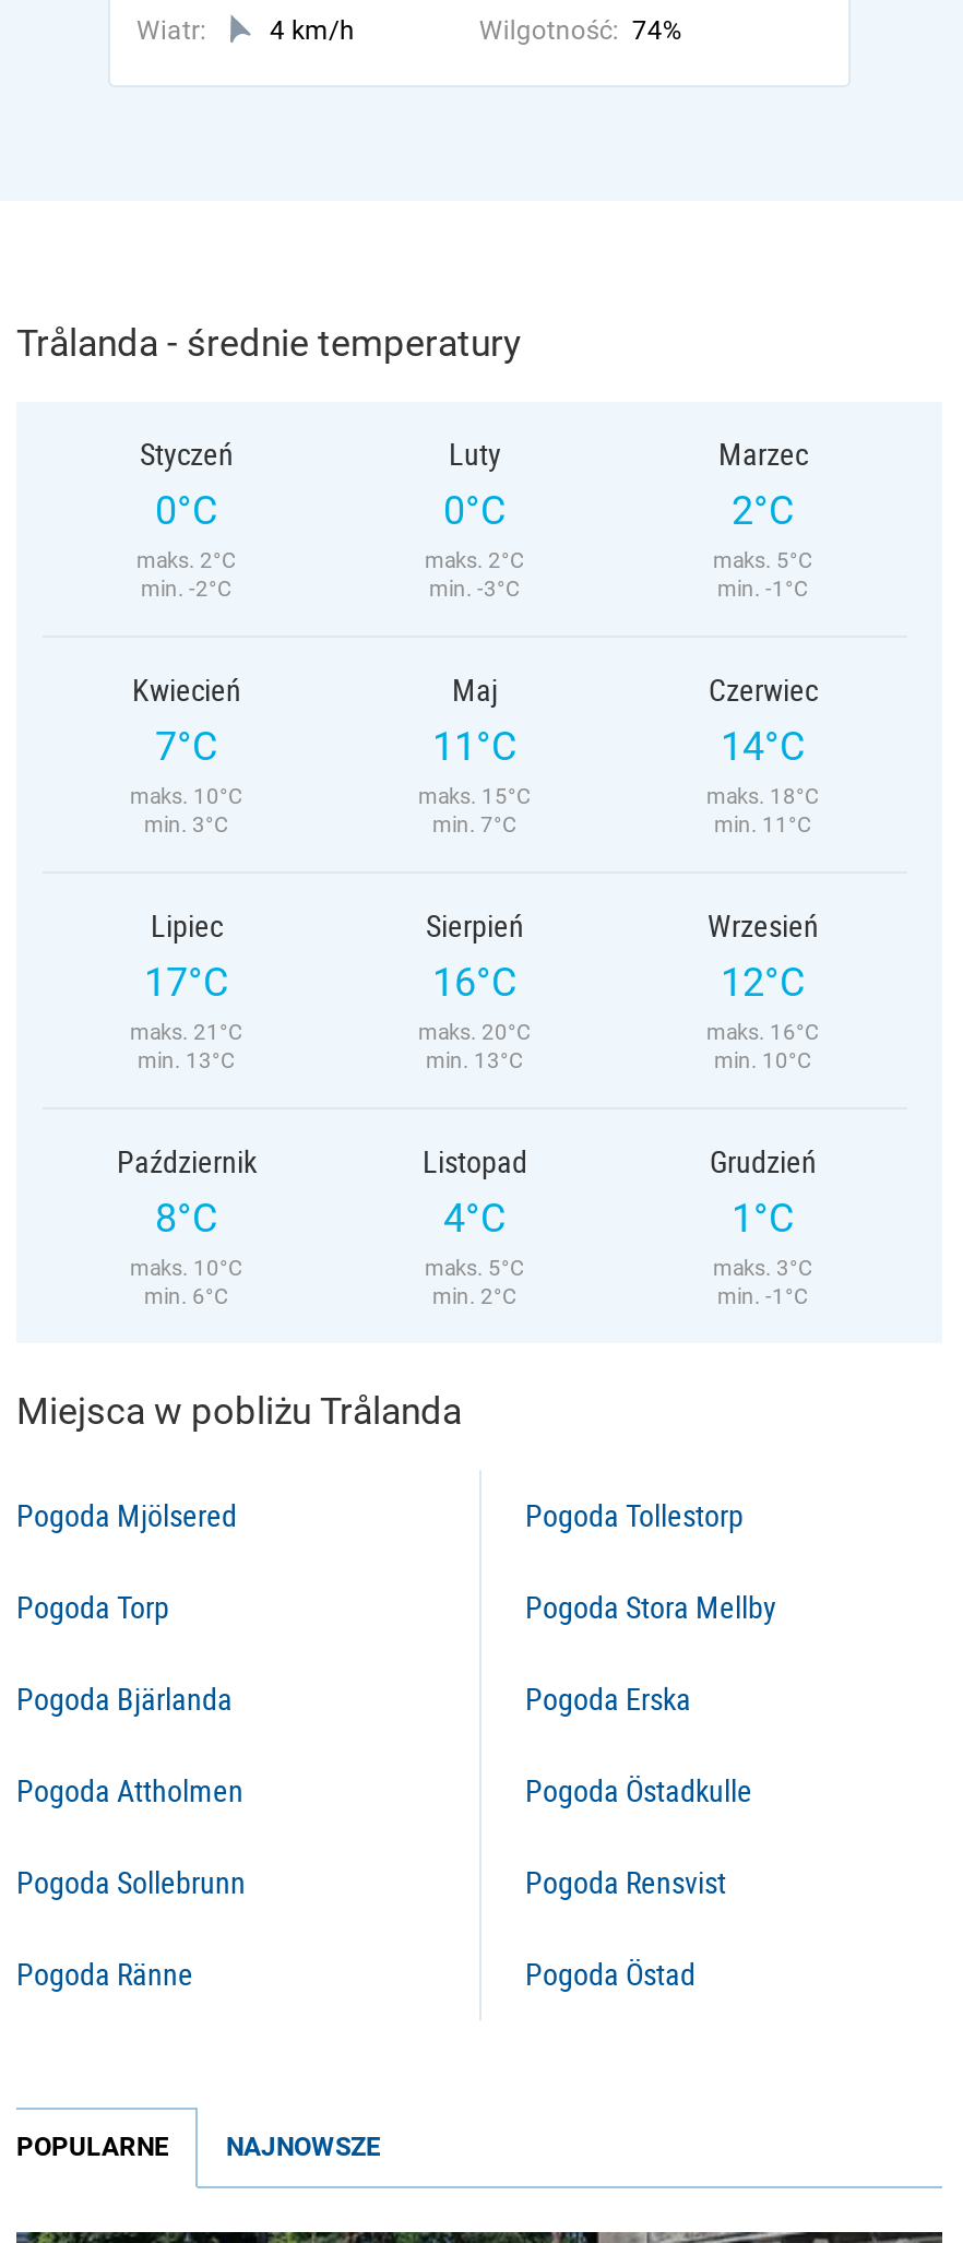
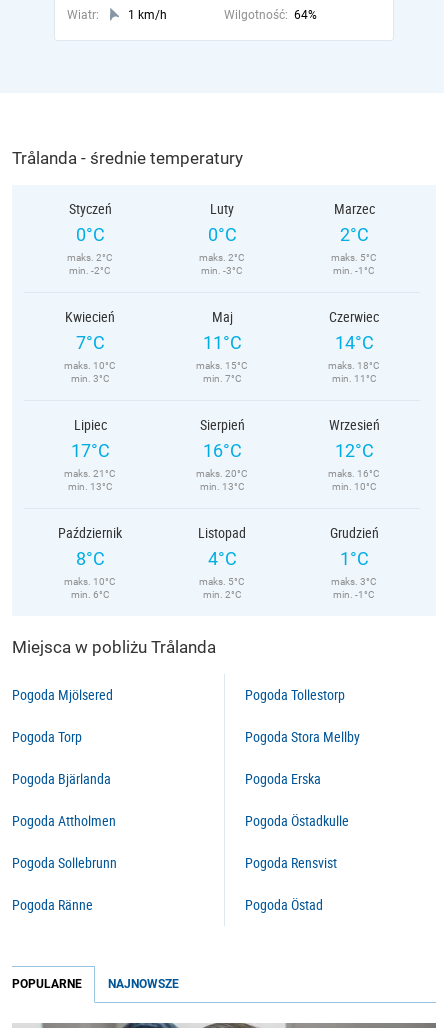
[270,15,355,46] 4 km/h -> [128,8,167,22] 1 km/h
[479,15,682,46] Wilgotność: 74% -> [224,8,317,22] Wilgotność: 64%

